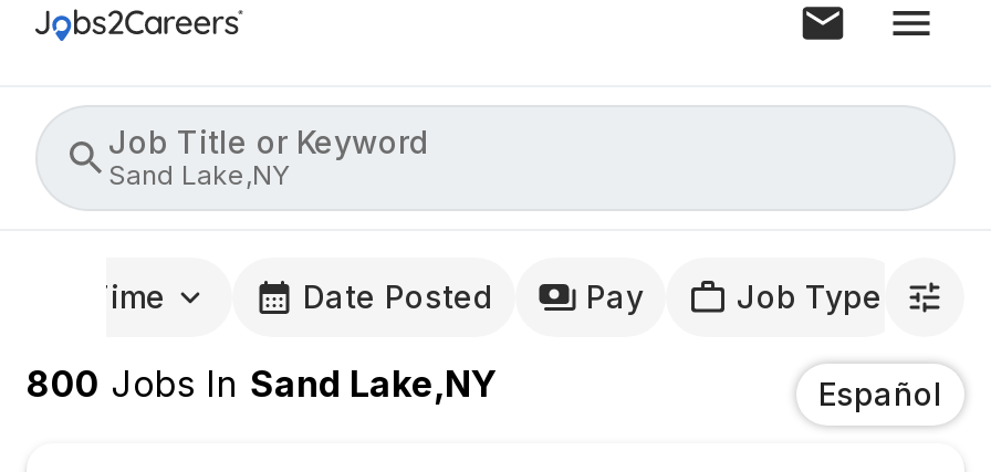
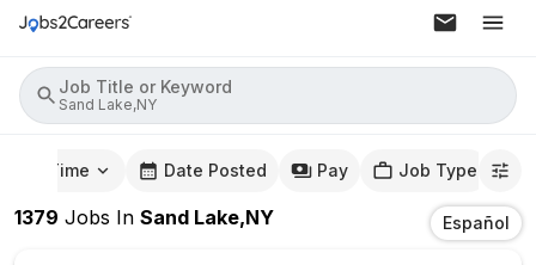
[27,361,498,406] 800 Jobs In Sand Lake,NY -> [14,205,274,229] 1379 Jobs In Sand Lake,NY

